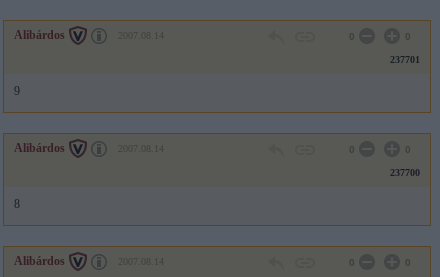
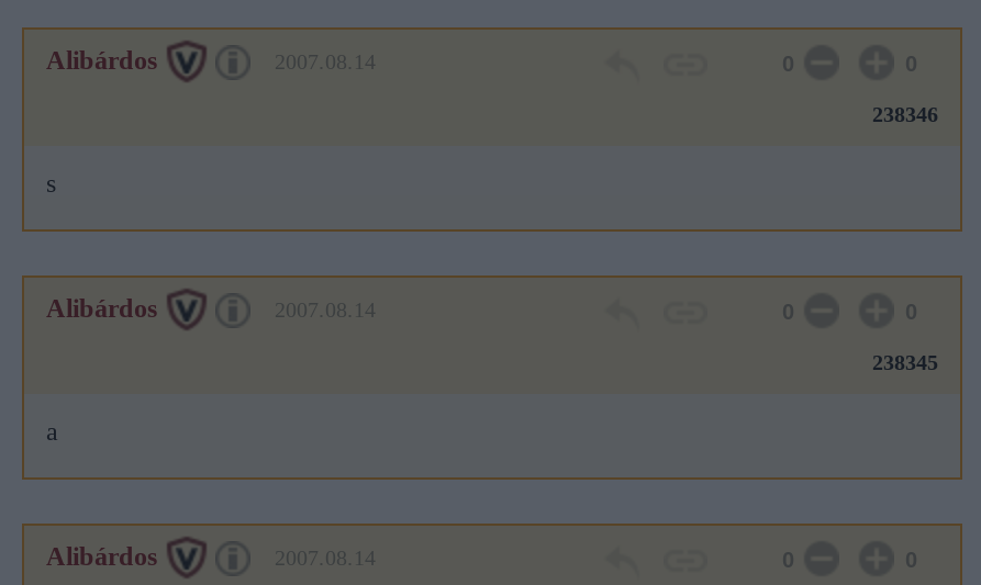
[390,54,420,65] 237701 -> [872,102,938,126] 238346
[14,84,20,98] 9 -> [46,168,57,199] s
[390,167,420,178] 237700 -> [872,350,938,374] 238345
[14,197,20,211] 8 -> [46,416,57,447] a

